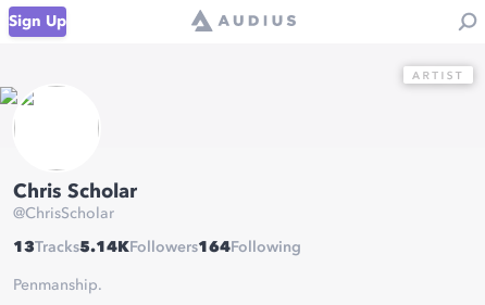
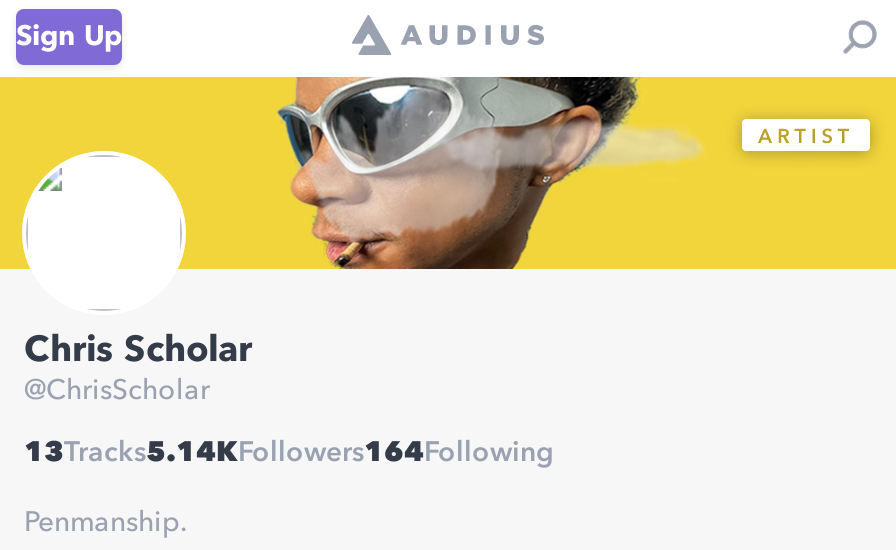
none -> [6,75,890,271] [image]

